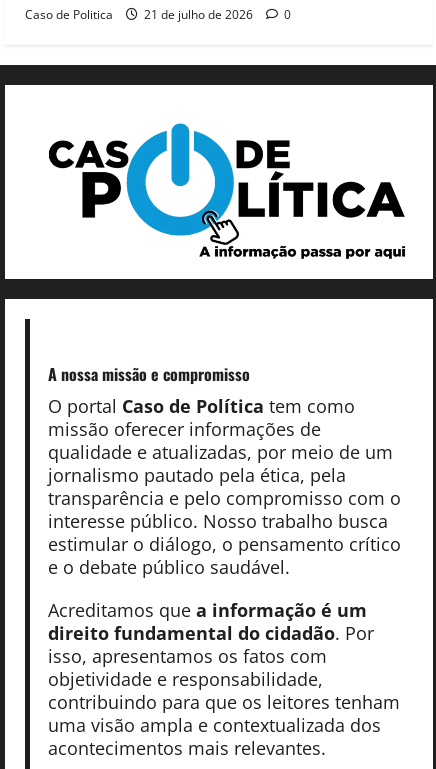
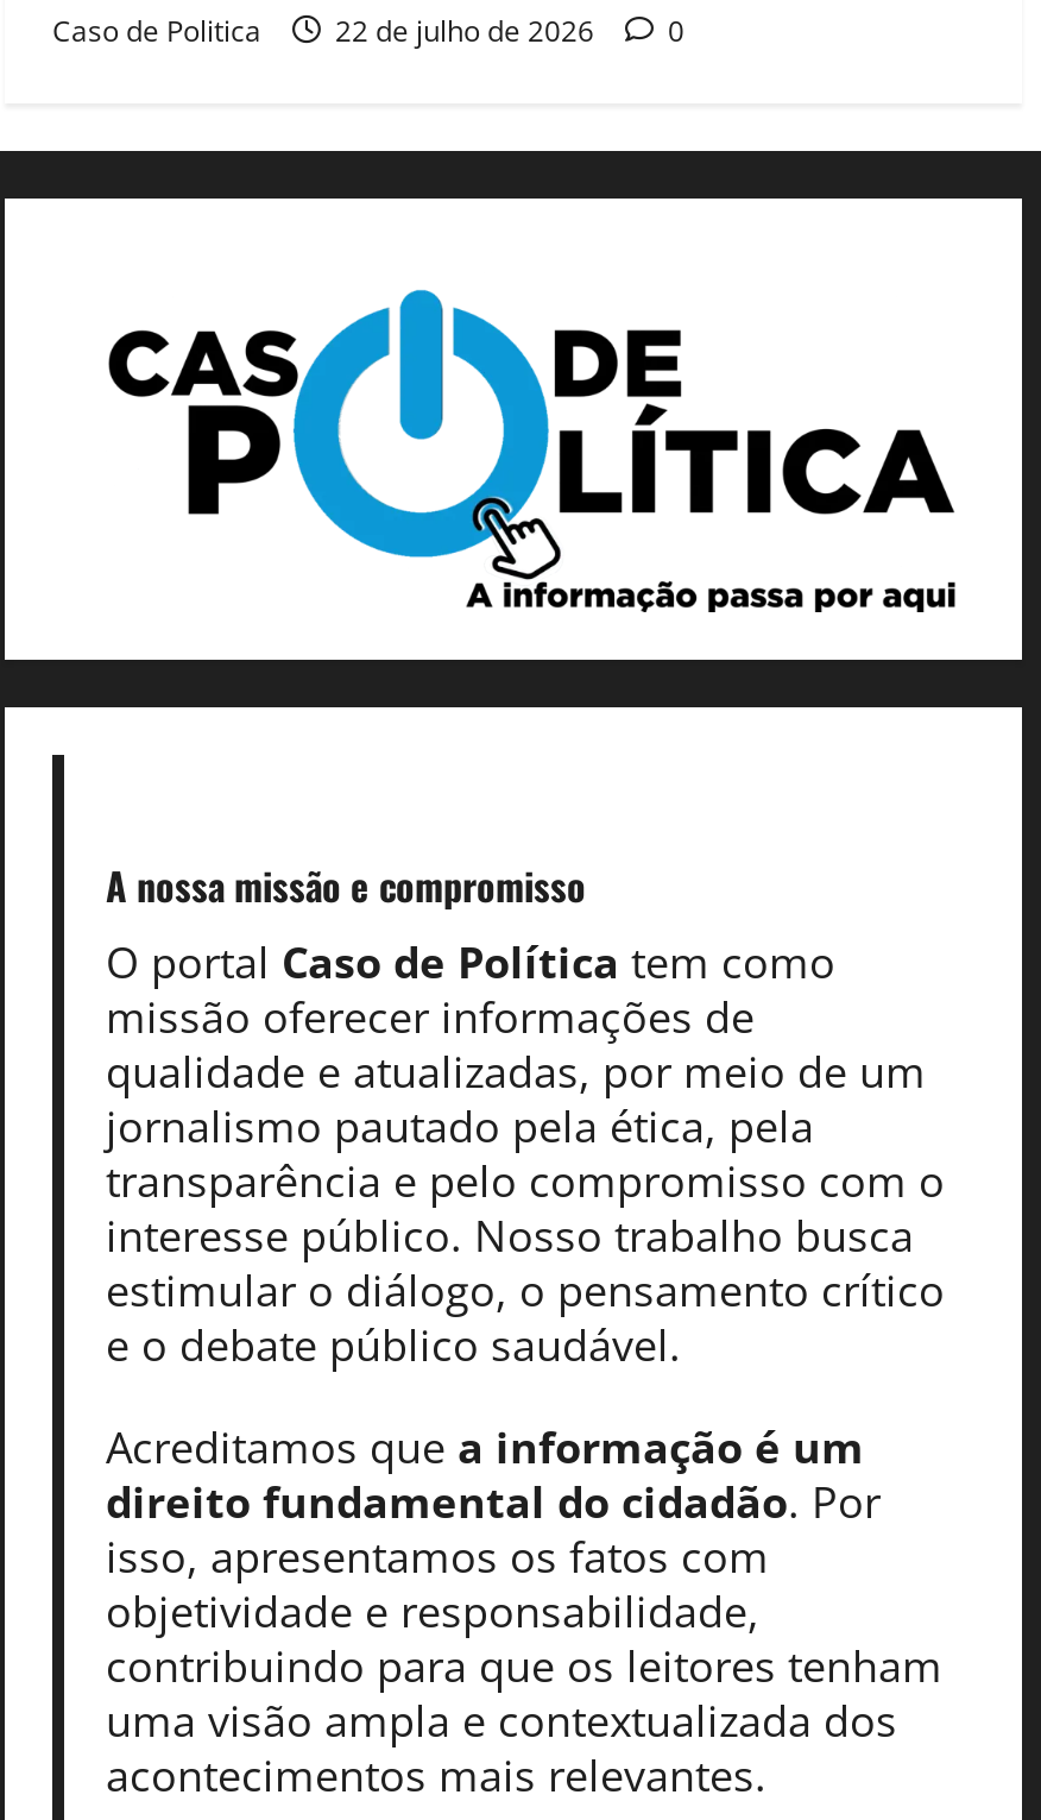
[25,6,291,23] Caso de Politica 21 de julho de 2026 0 -> [52,11,684,51] Caso de Politica 22 de julho de 2026 0

